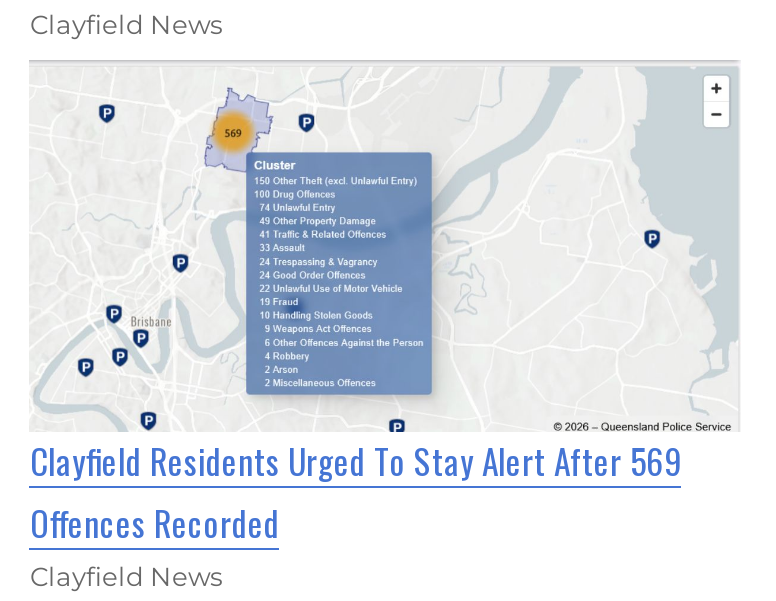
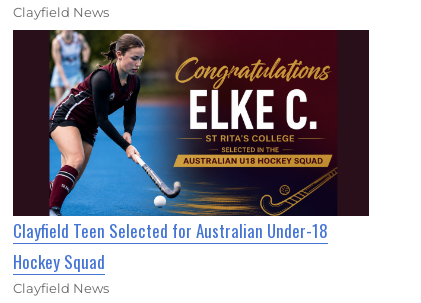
[29,60,741,548] [image] | Clayfield Residents Urged To Stay Alert After 569 | Offences Recorded -> [12,29,370,274] [image] | Clayfield Teen Selected for Australian Under-18 | Hockey Squad

